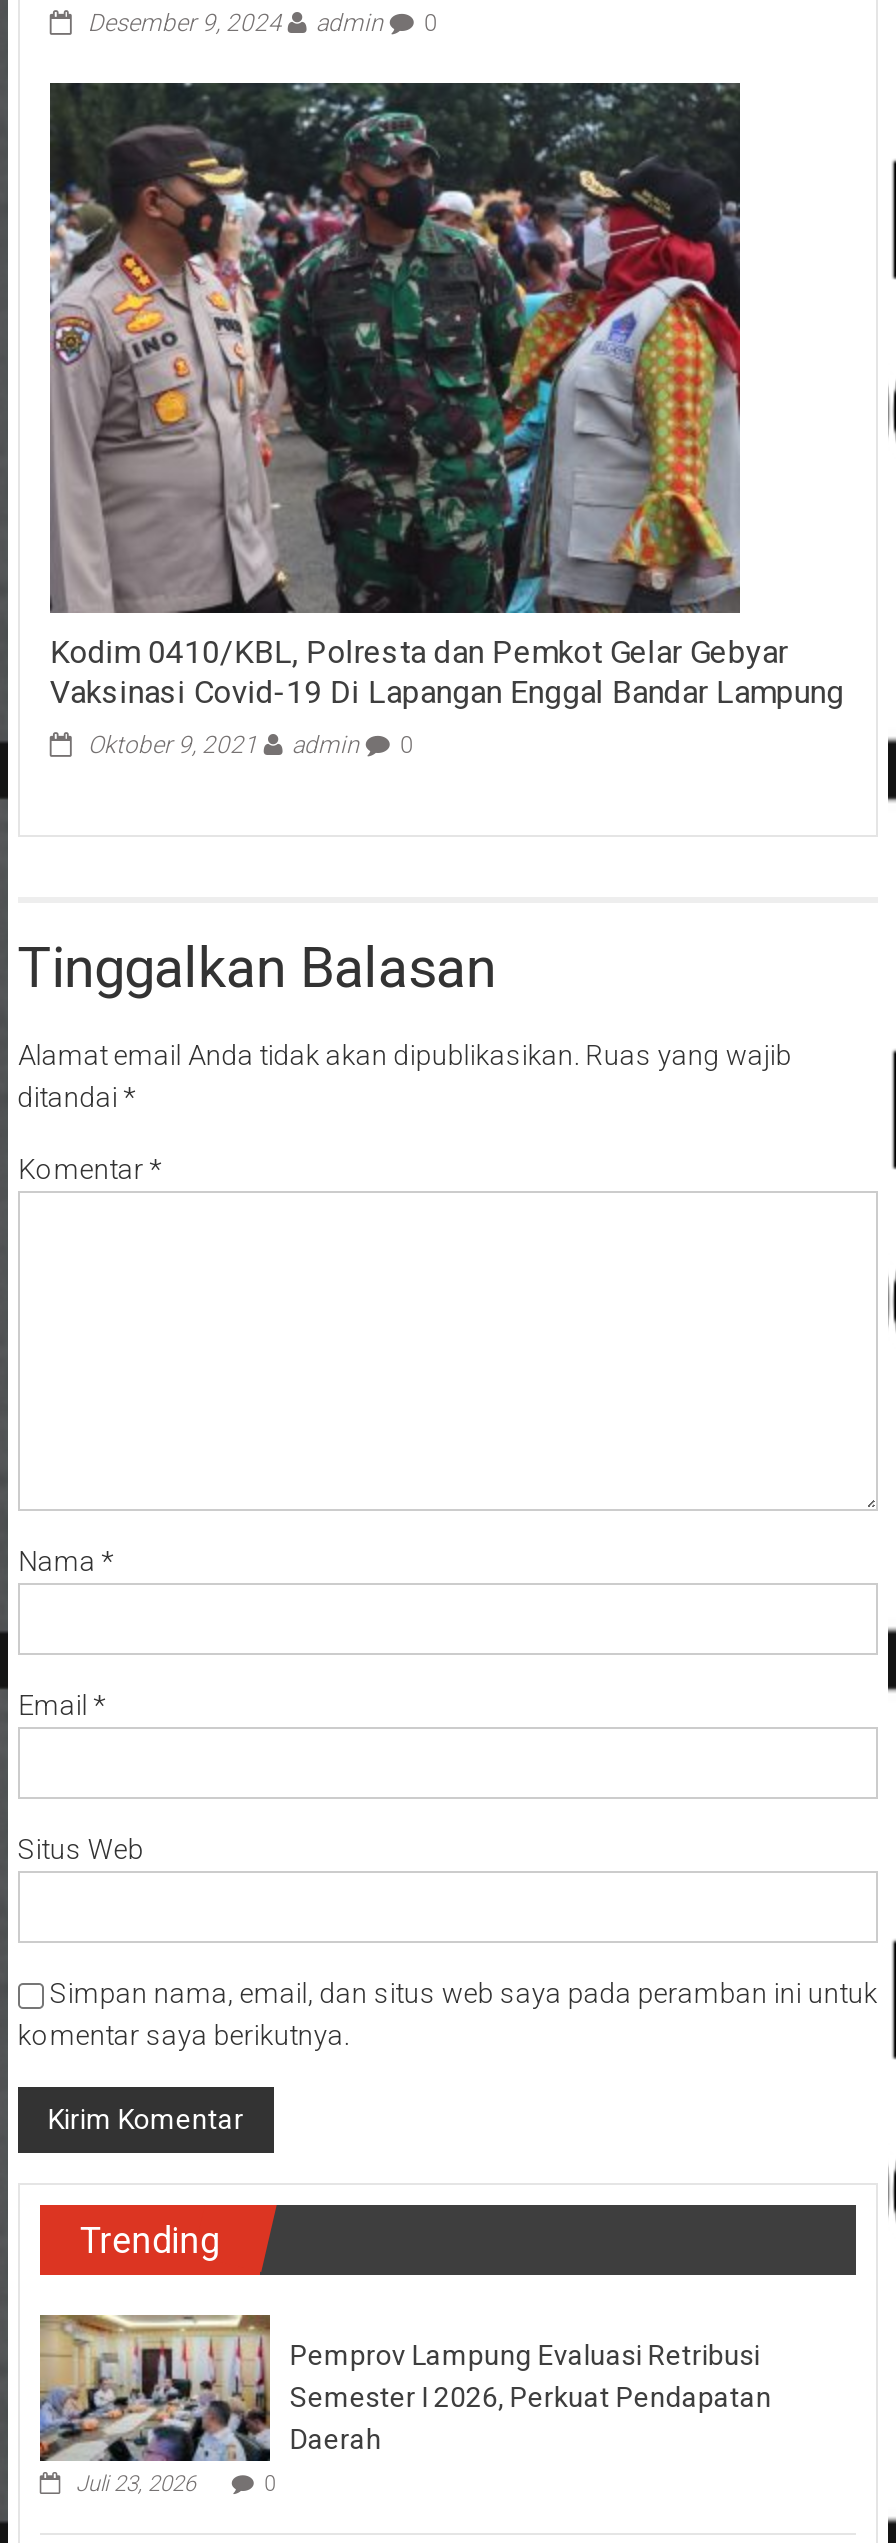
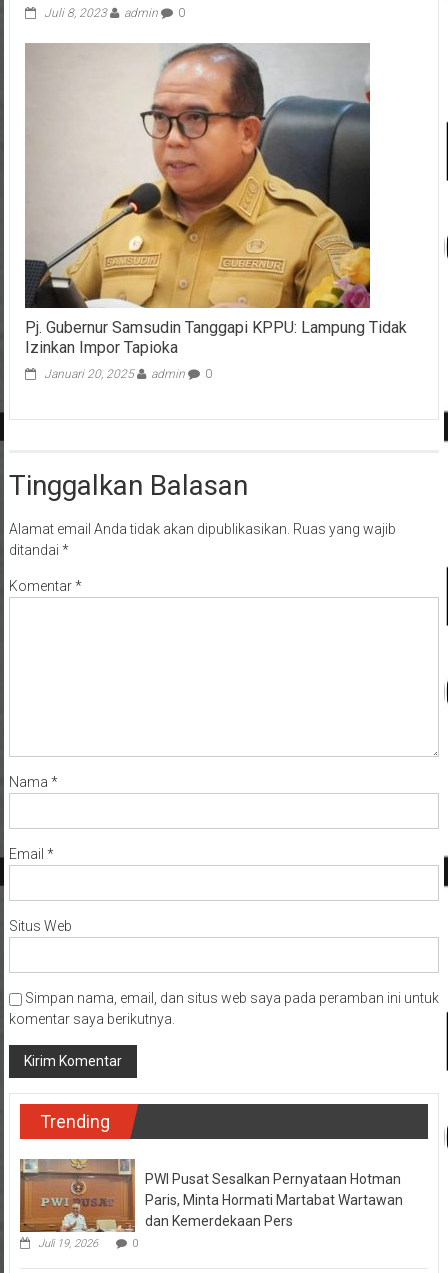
[88,9,438,37] Desember 9, 2024 admin 0 -> [44,6,185,20] Juli 8, 2023 admin 0
[50,81,844,711] [image] | Kodim 0410/KBL, Polresta dan Pemkot Gelar Gebyar | Vaksinasi Covid-19 Di Lapangan Enggal Bandar Lampung -> [25,42,407,357] [image] | Pj. Gubernur Samsudin Tanggapi KPPU: Lampung Tidak | Izinkan Impor Tapioka
[88,731,414,759] Oktober 9, 2021 admin 0 -> [44,367,212,381] Januari 20, 2025 admin 0
[38,2313,268,2497] [image] | Juli 23, 2026 -> [19,1159,135,1250] [image] | Juli 19, 2026
[290,2339,772,2455] Pemprov Lampung Evaluasi Retribusi | Semester I 2026, Perkuat Pendapatan | Daerah -> [145,1171,403,1229] PWI Pusat Sesalkan Pernyataan Hotman | Paris, Minta Hormati Martabat Wartawan | dan Kemerdekaan Pers

